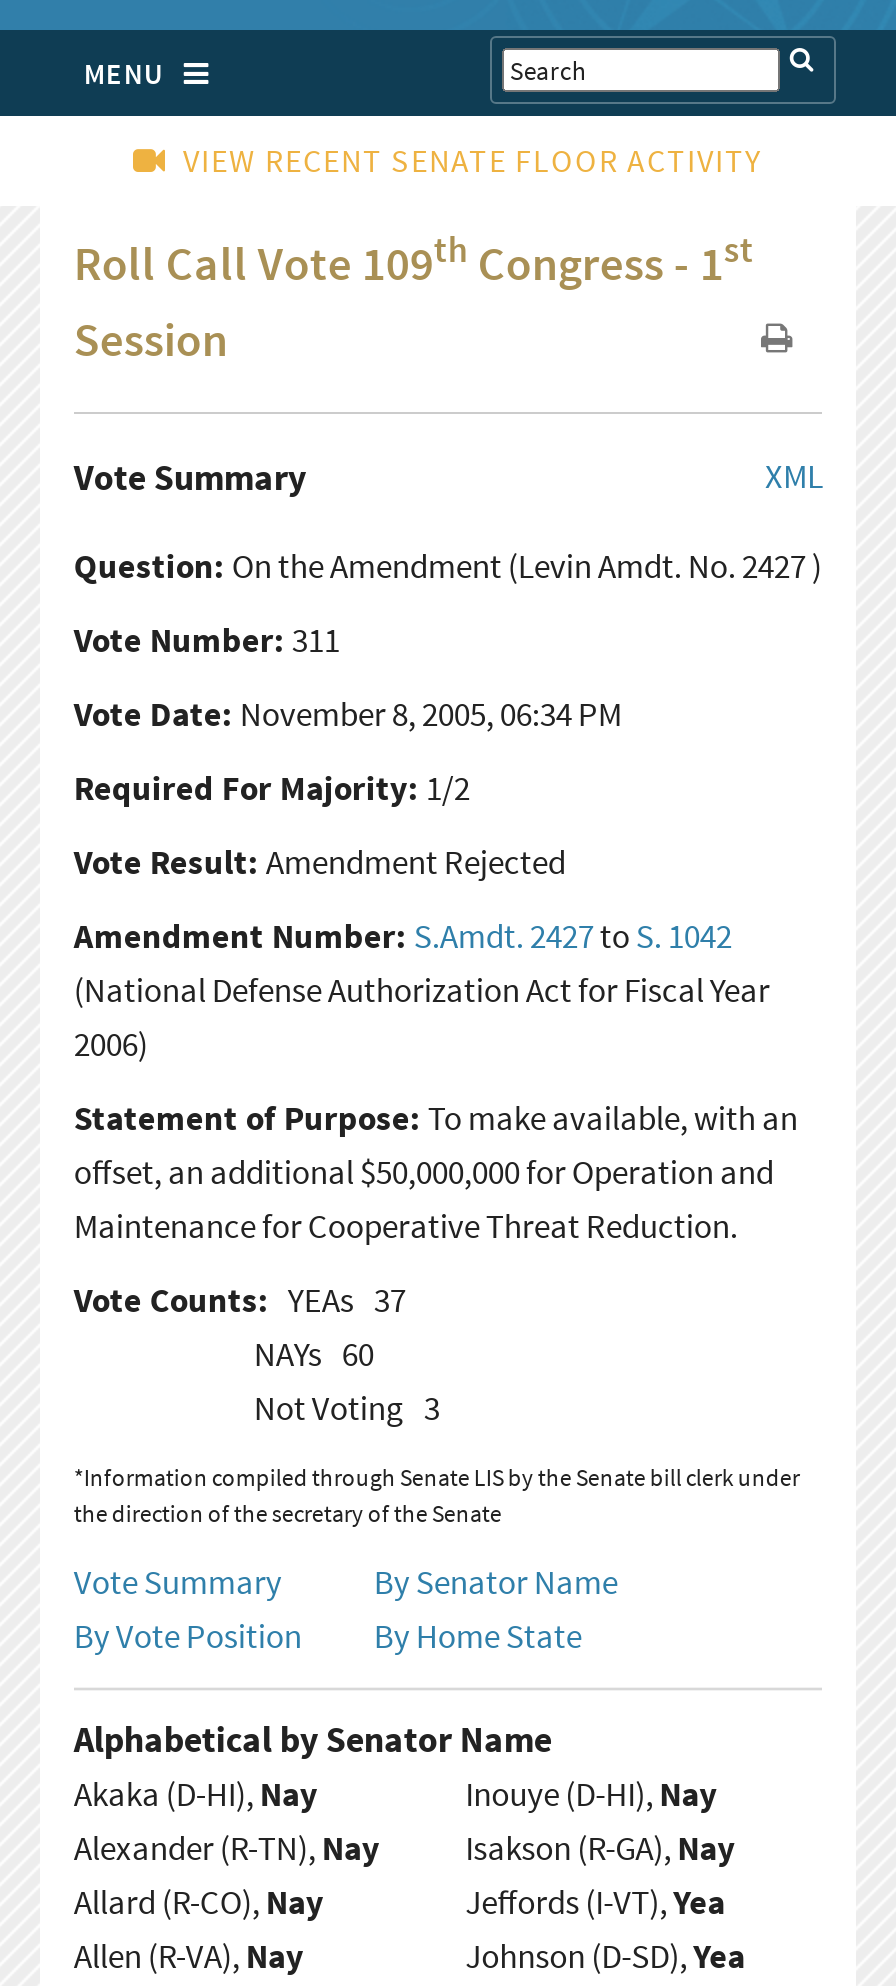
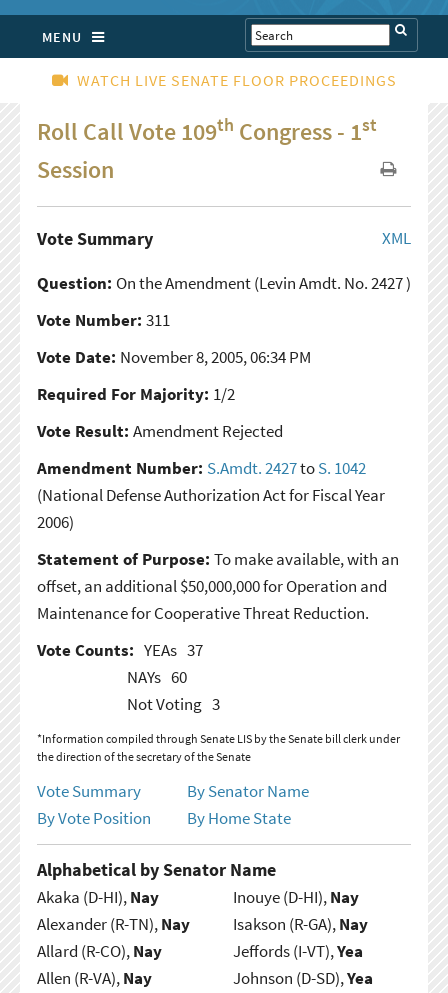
[183,140,763,180] VIEW RECENT SENATE FLOOR ACTIVITY -> [76,70,396,90] WATCH LIVE SENATE FLOOR PROCEEDINGS

